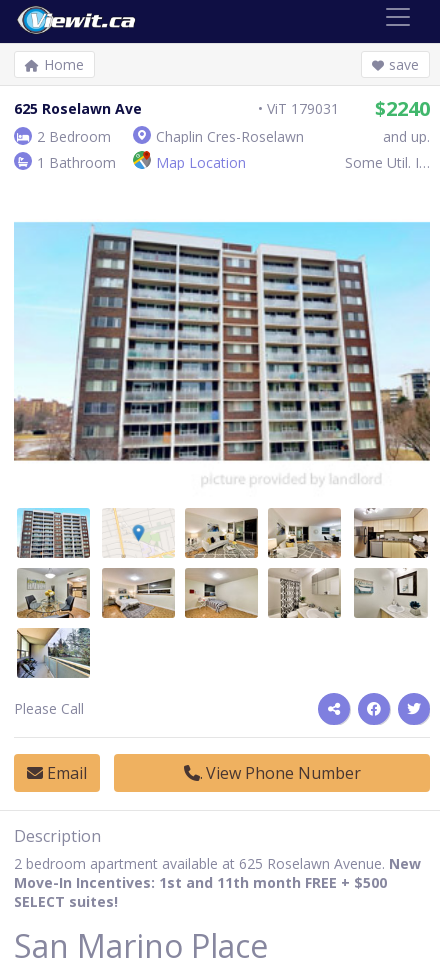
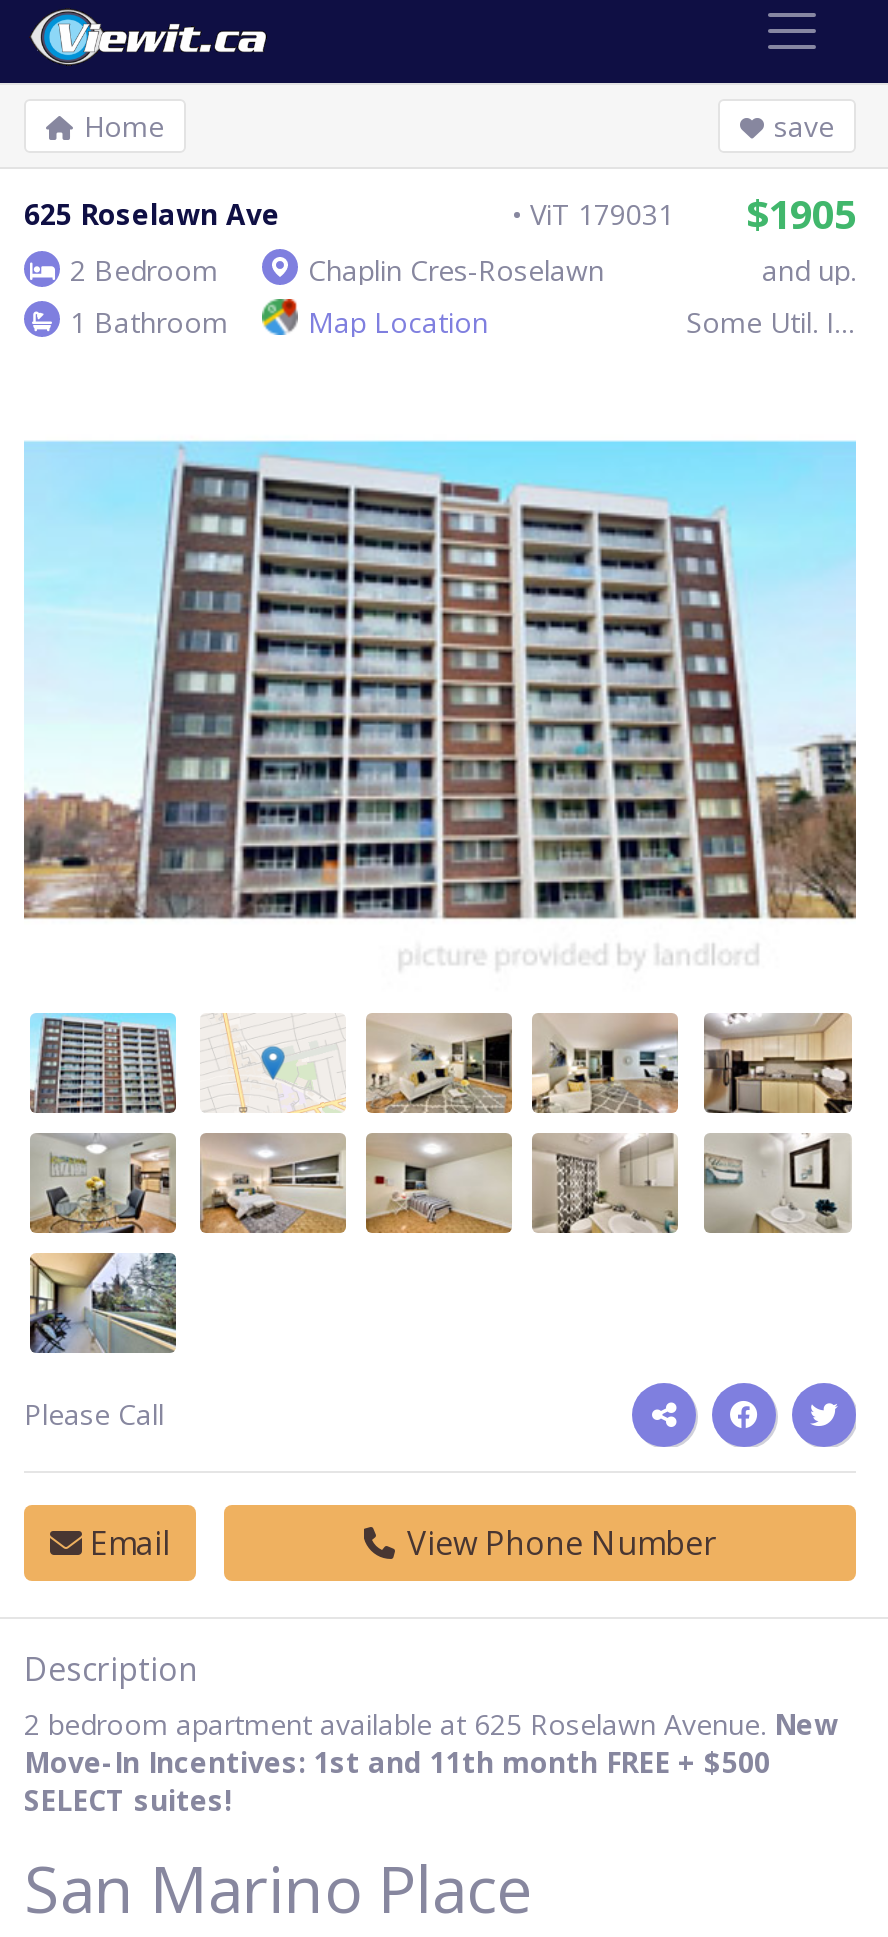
[267,95,430,122] ViT 179031 $2240 -> [530,187,856,241] ViT 179031 $1905

